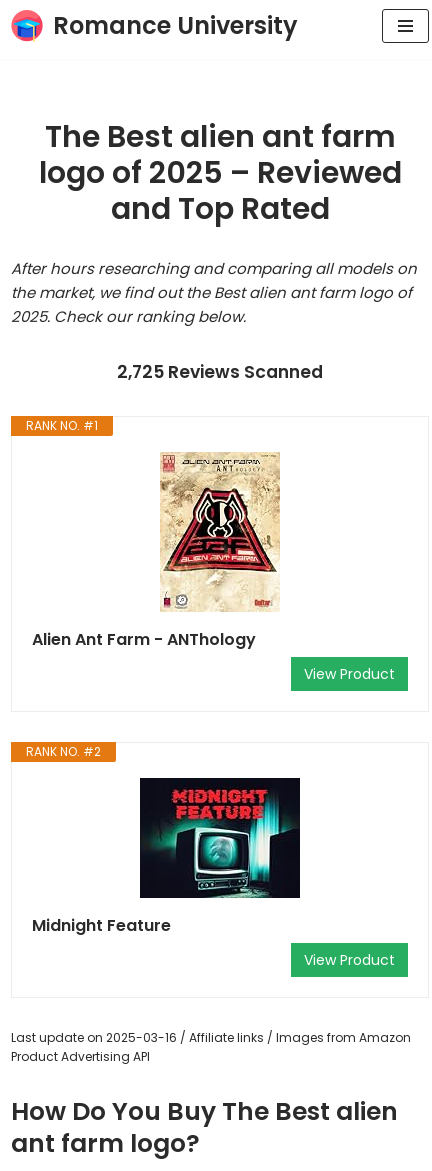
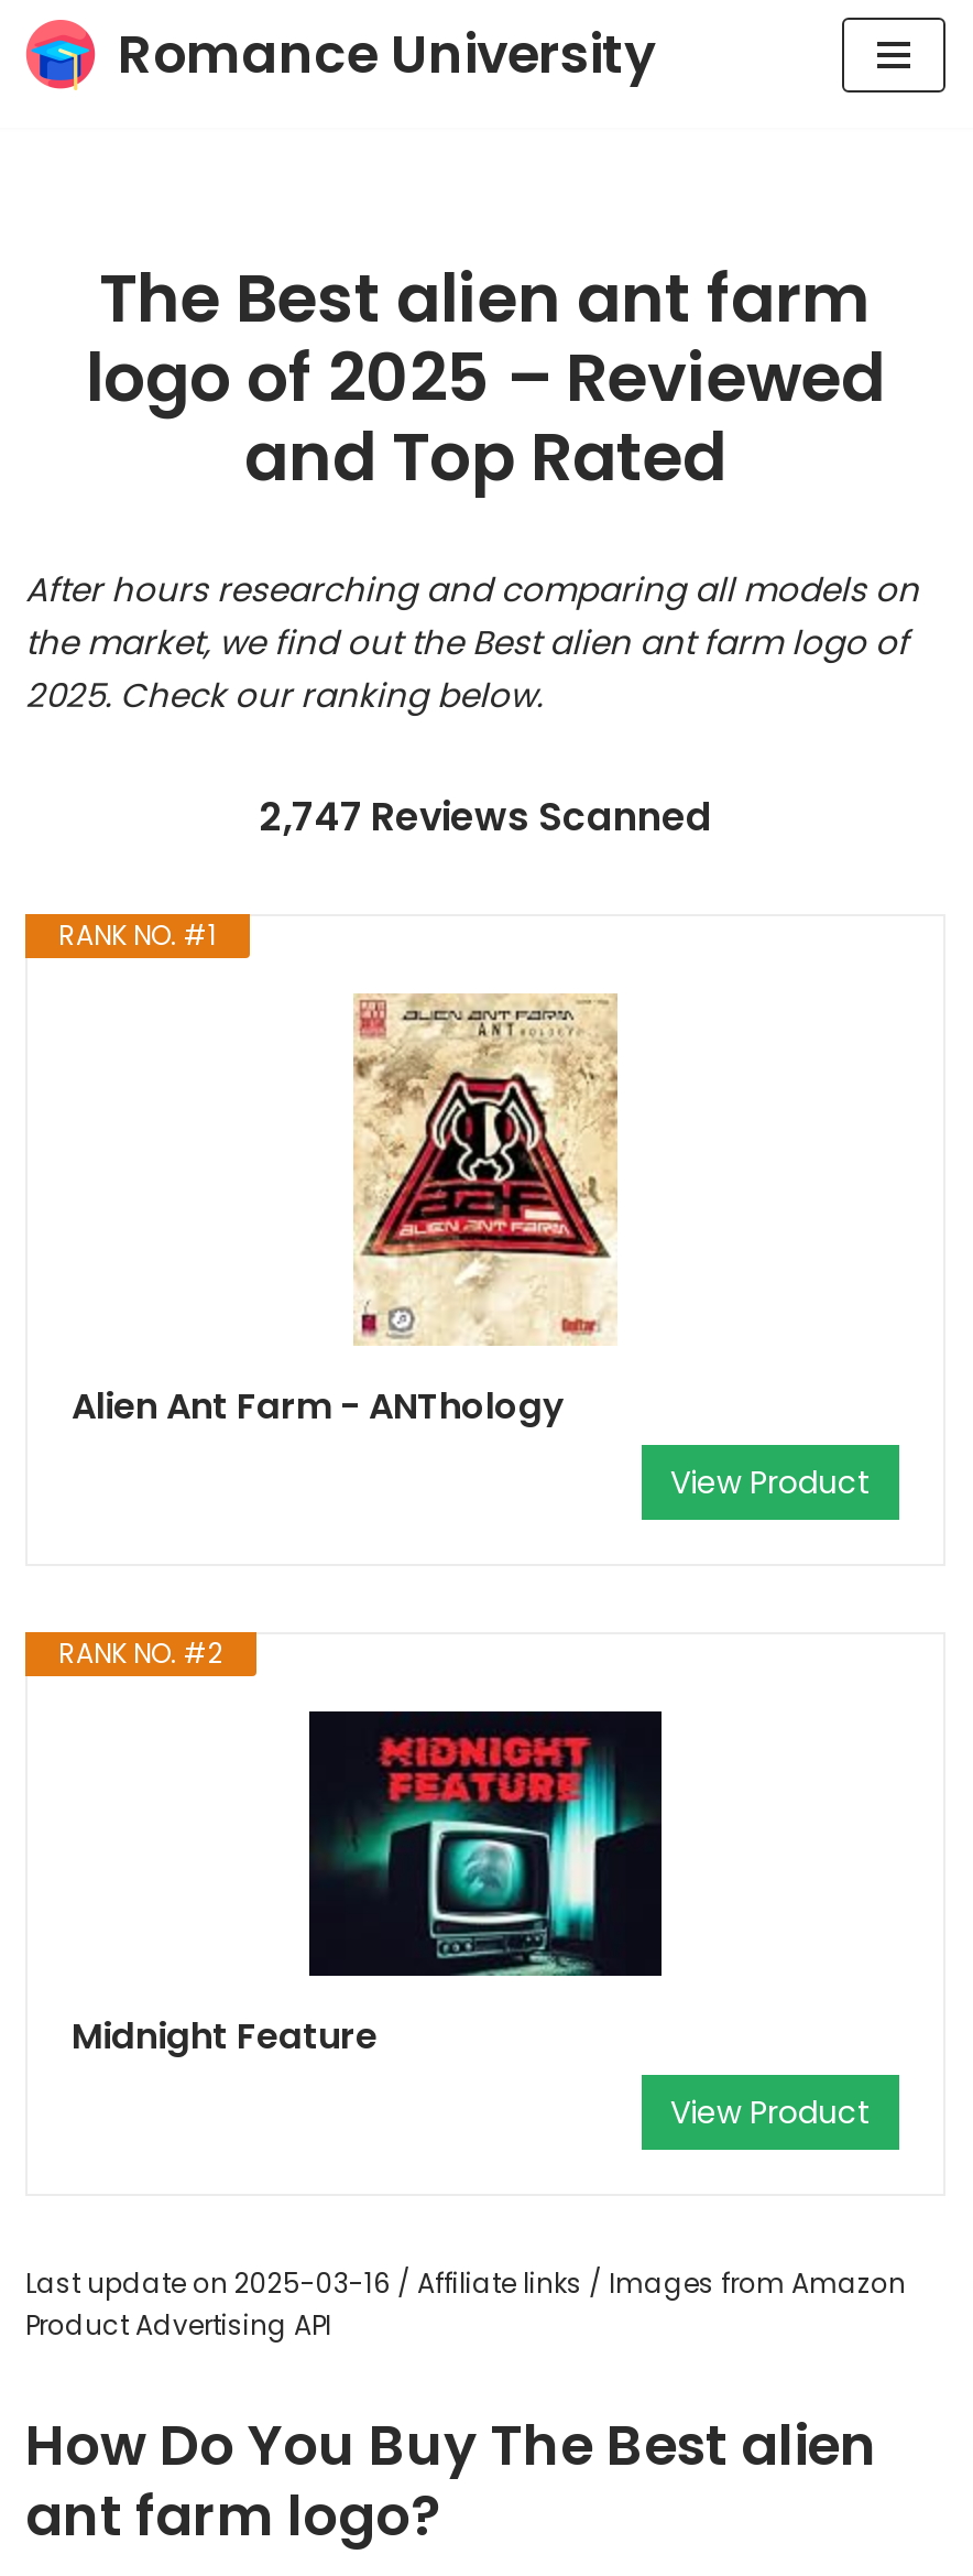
[117,360,323,384] 2,725 Reviews Scanned -> [259,791,712,844] 2,747 Reviews Scanned

